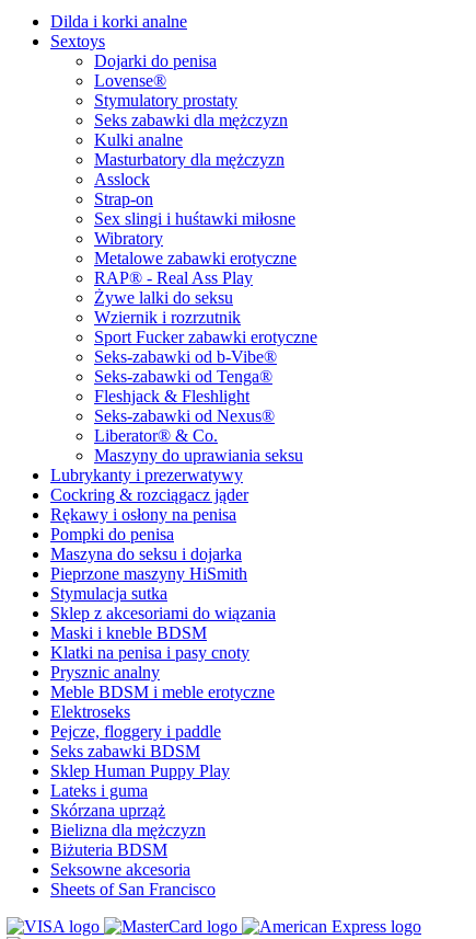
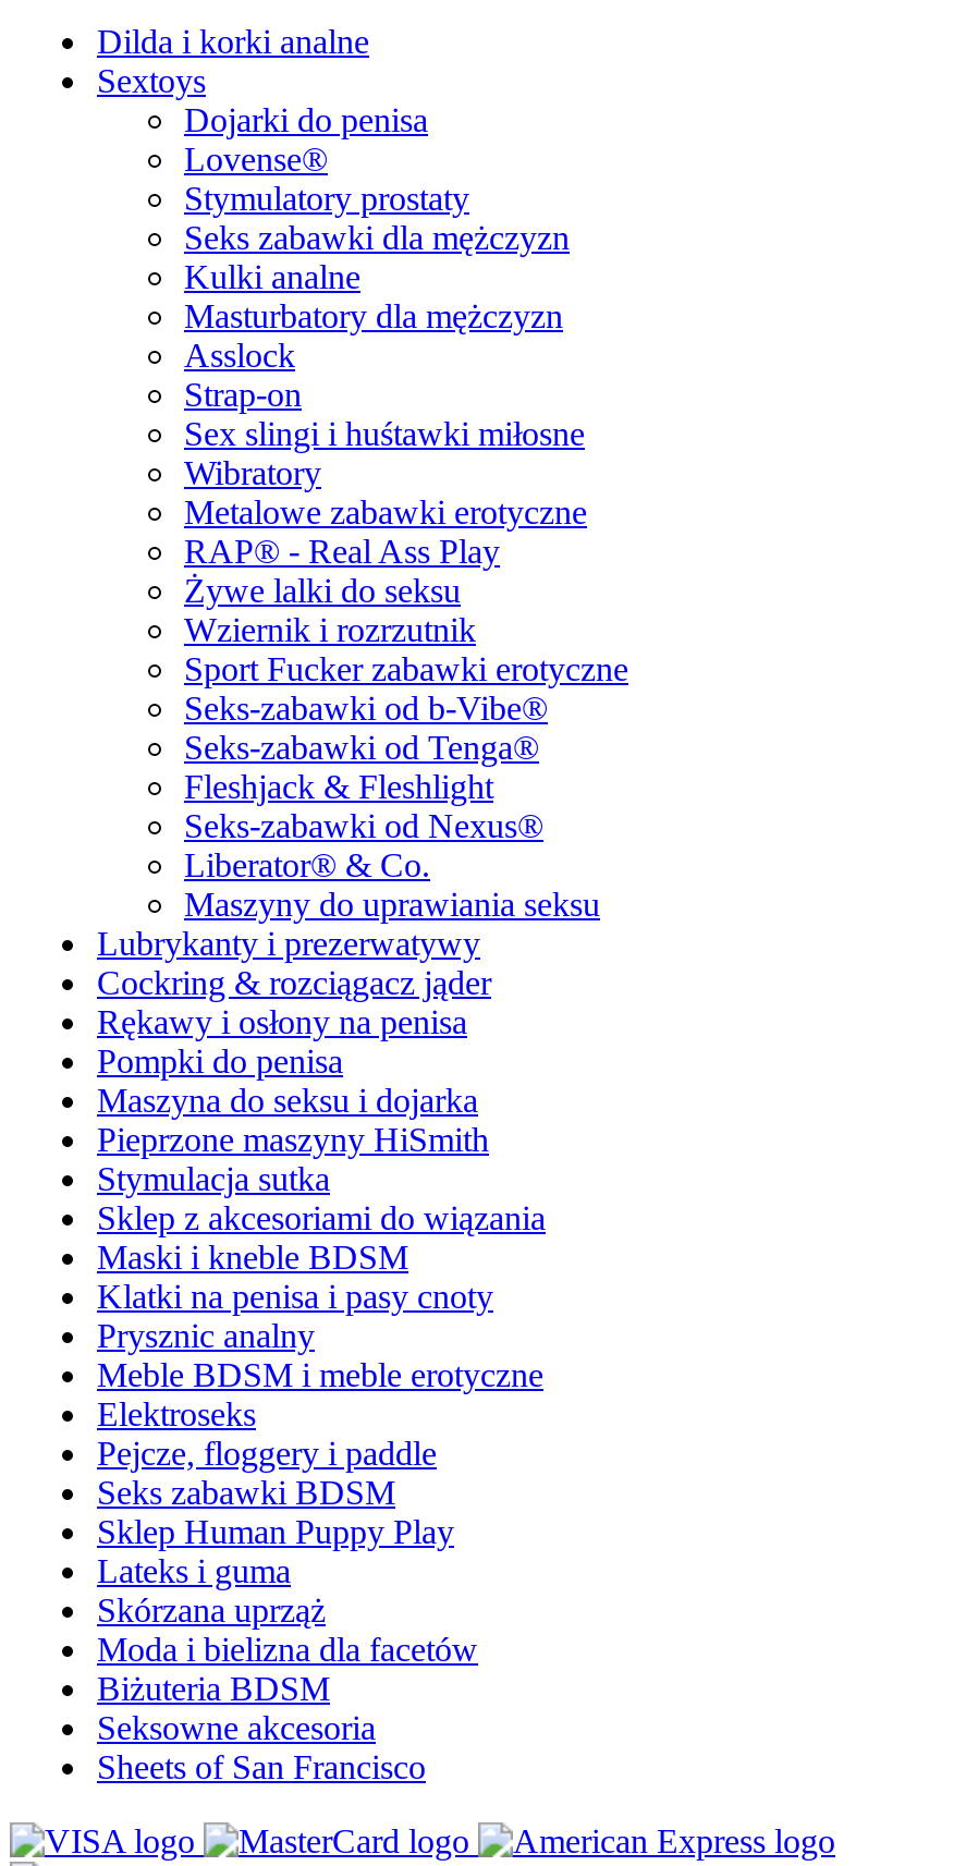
[50,821,206,840] Bielizna dla mężczyzn -> [97,1631,478,1668] Moda i bielizna dla facetów

